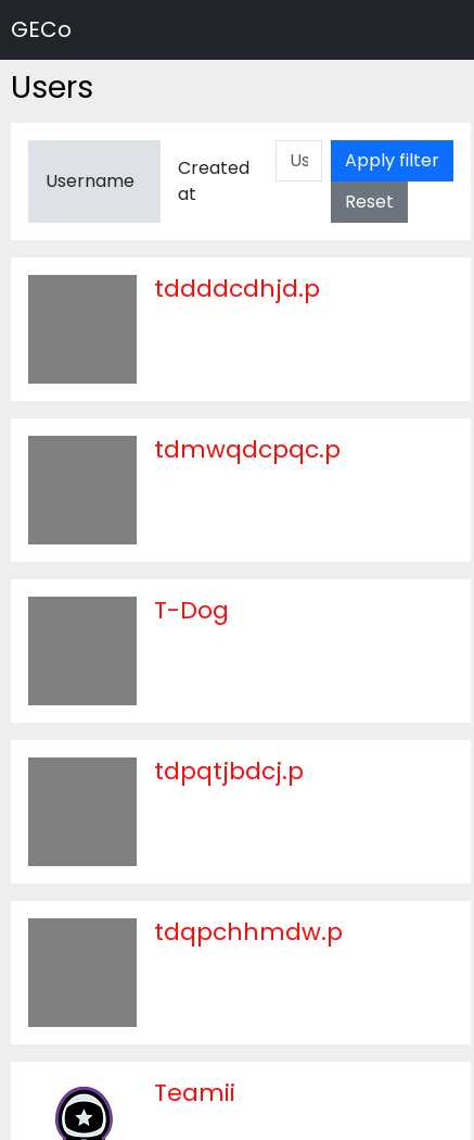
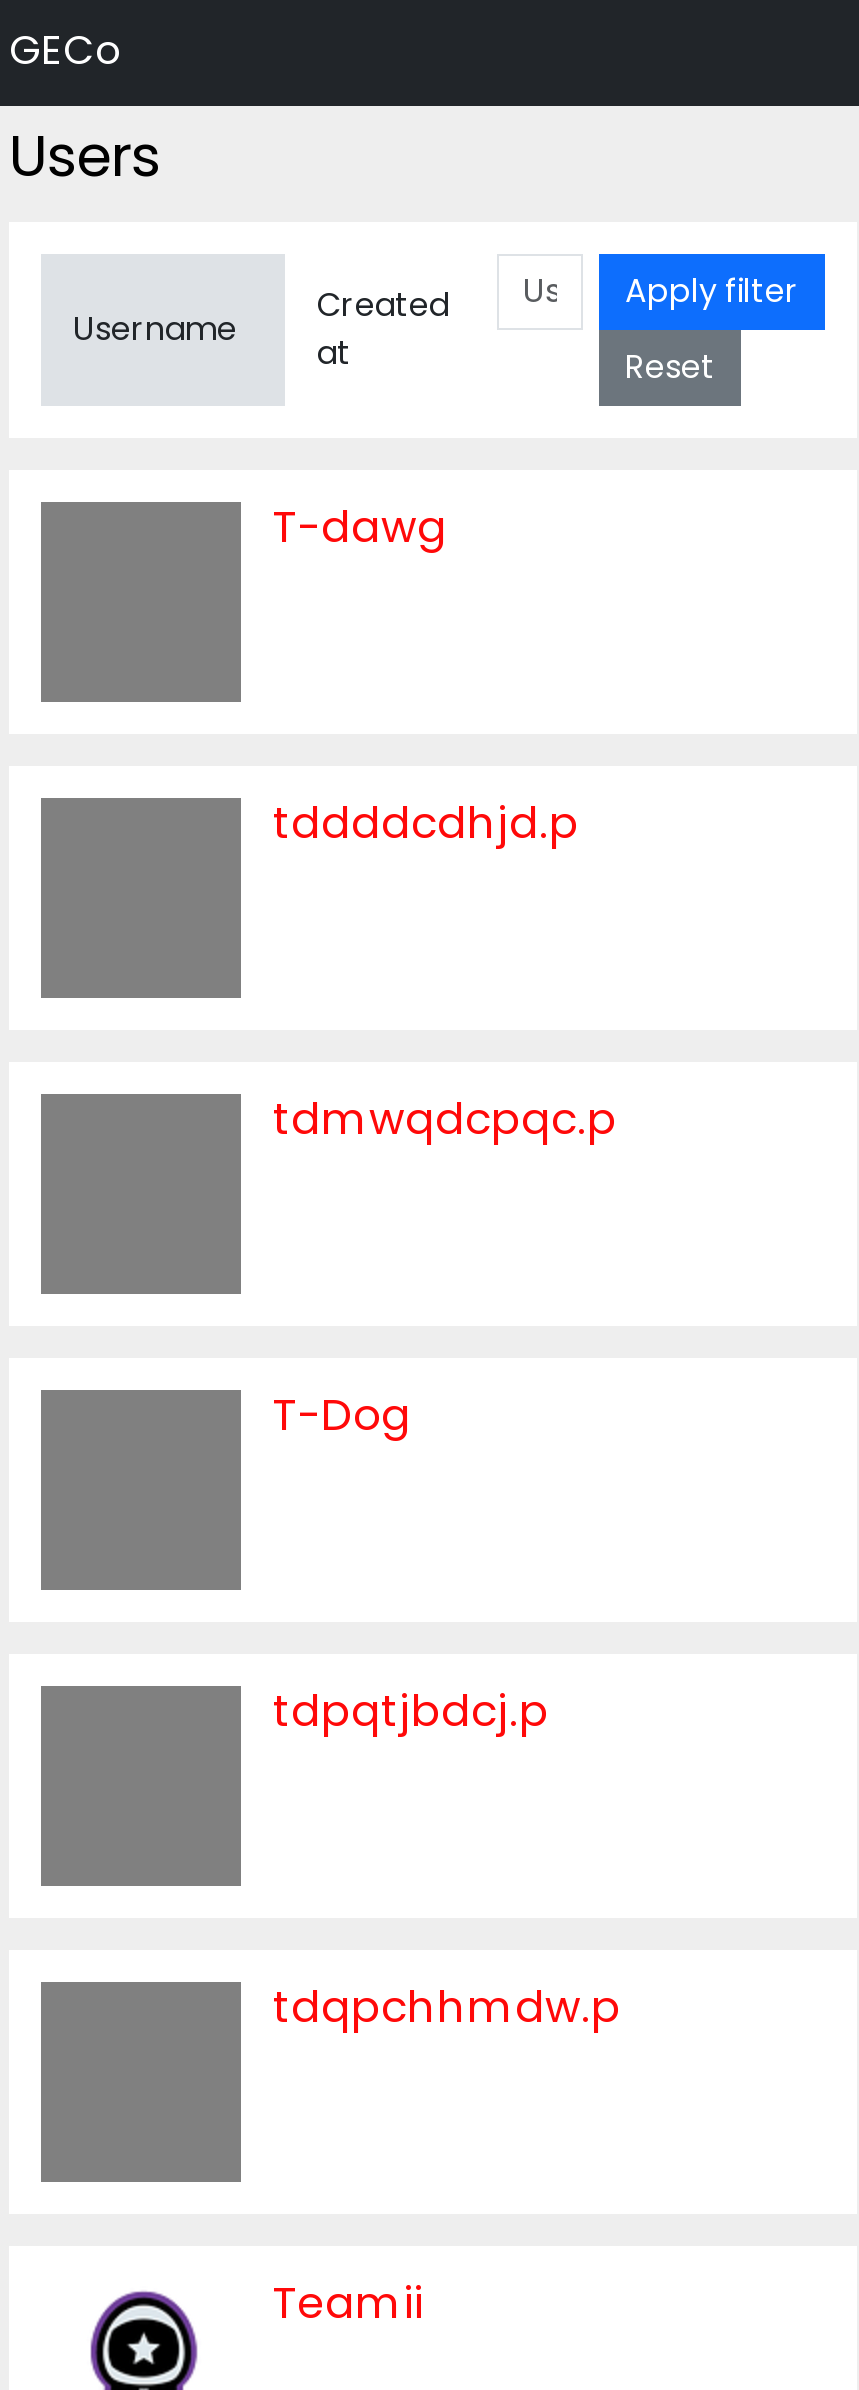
none -> [273,496,447,558] T-dawg

